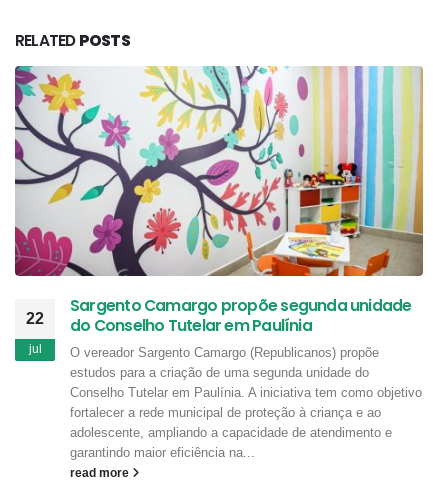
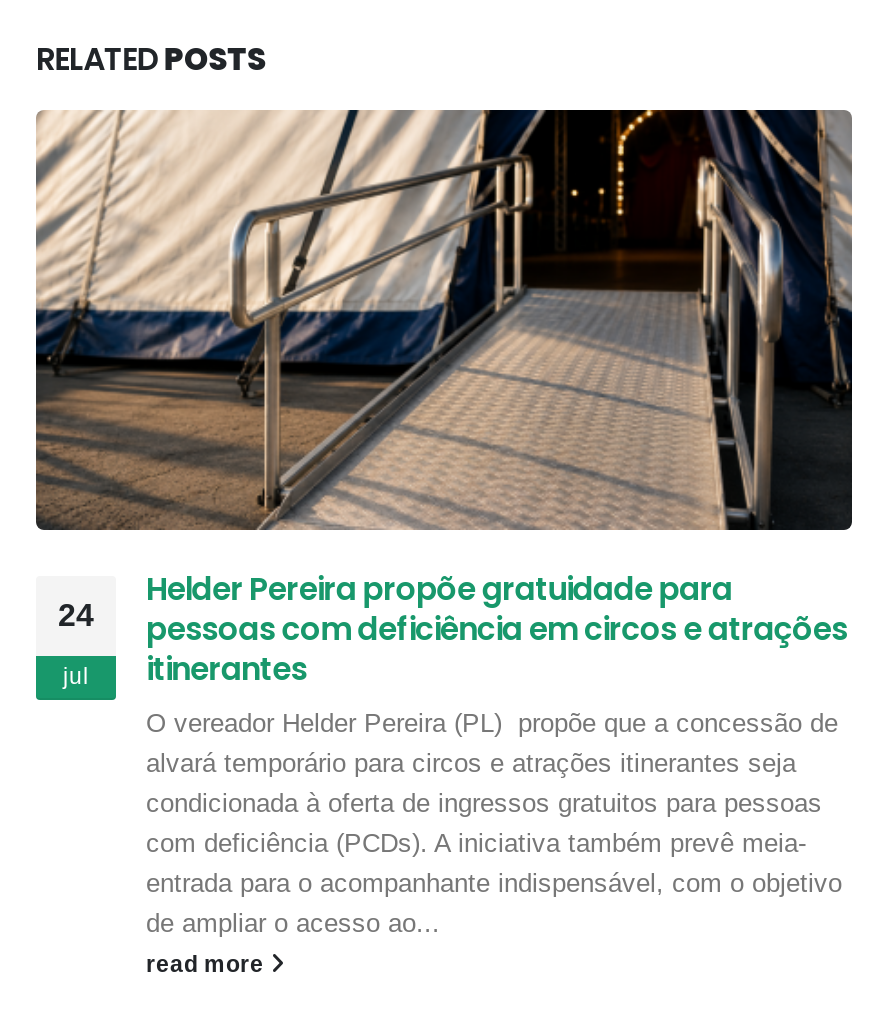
[14,65,424,460] [image] | Sargento Camargo propõe segunda unidade | do Conselho Tutelar em Paulínia | O vereador Sargento Camargo (Republicanos) propõe | estudos para a criação de uma segunda unidade do | Conselho Tutelar em Paulínia. A iniciativa tem como objetivo | fortalecer a rede municipal de proteção à criança e ao | adolescente, ampliando a capacidade de atendimento e | garantindo maior eficiência na... -> [34,108,854,938] [image] | Helder Pereira propõe gratuidade para | pessoas com deficiência em circos e atrações | itinerantes | O vereador Helder Pereira (PL) propõe que a concessão de | alvará temporário para circos e atrações itinerantes seja | condicionada à oferta de ingressos gratuitos para pessoas | com deficiência (PCDs). A iniciativa também prevê meia- | entrada para o acompanhante indispensável, com o objetivo | de ampliar o acesso ao...
[26,310,44,327] 22 -> [58,598,94,632] 24

